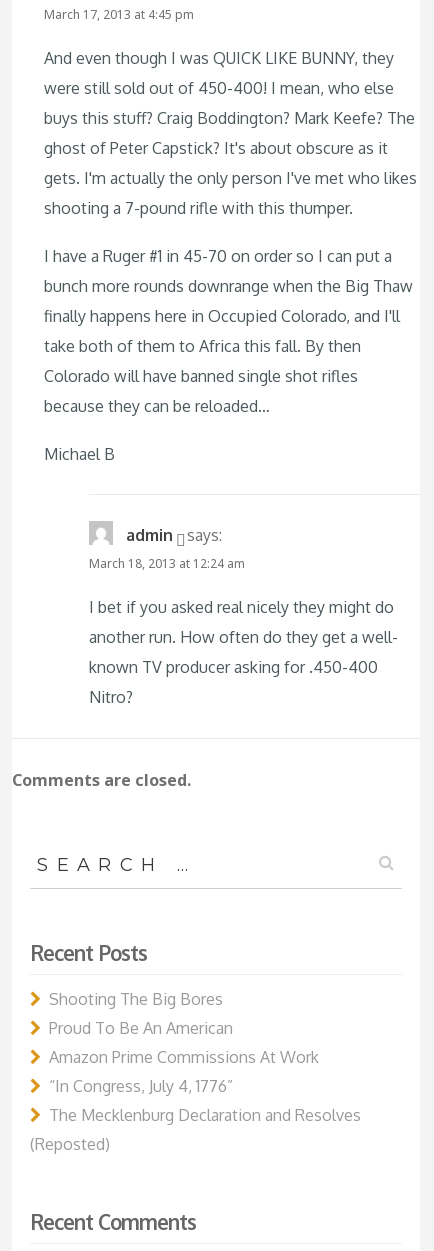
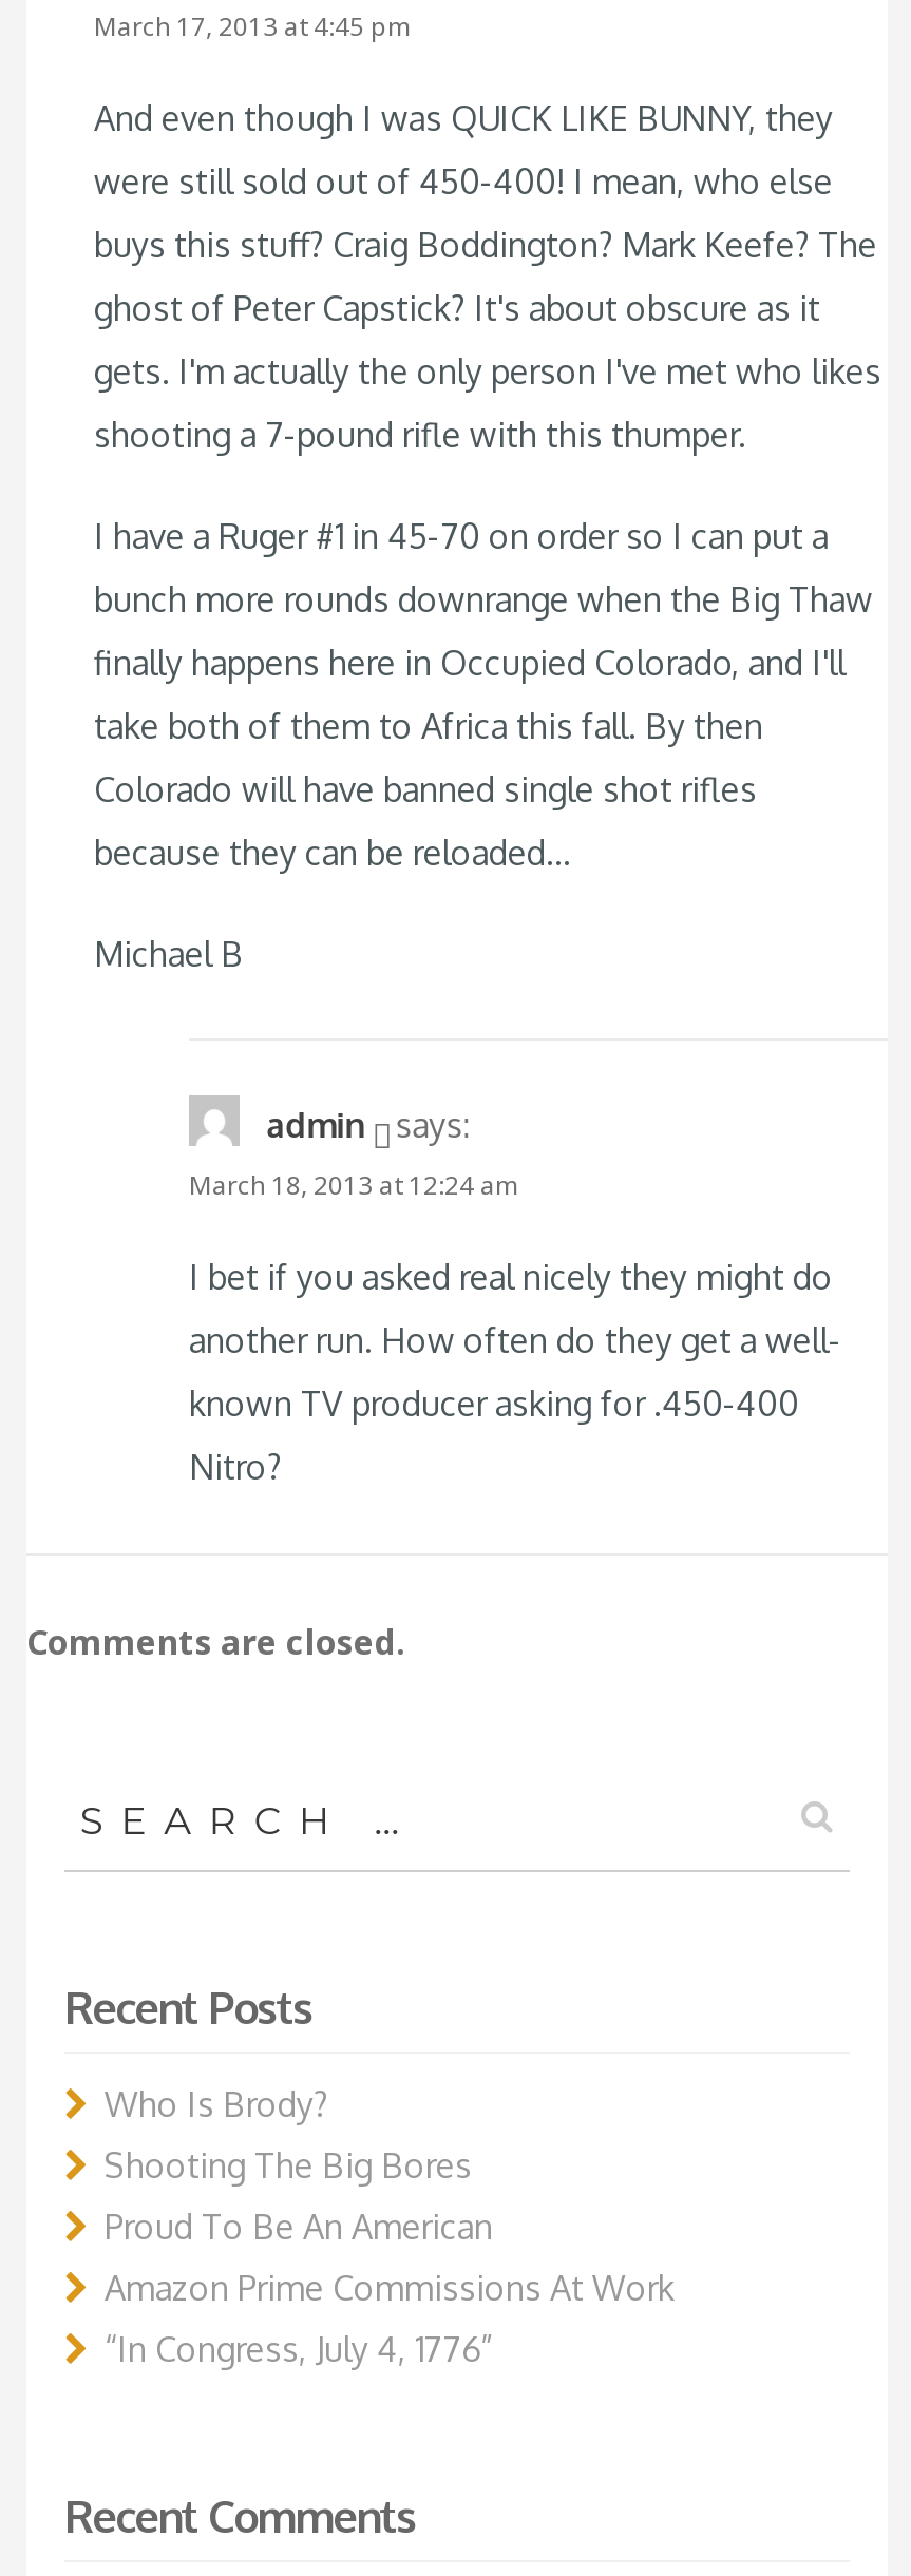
none -> [105,2084,328,2126] Who Is Brody?
moved [49,989,319,1096] -> [105,2145,675,2371]: Shooting The Big Bores | Proud To Be An American | Amazon Prime Commissions At Work | “In Congress, July 4, 1776”
[30,1105,361,1154] The Mecklenburg Declaration and Resolves | (Reposted) -> none

